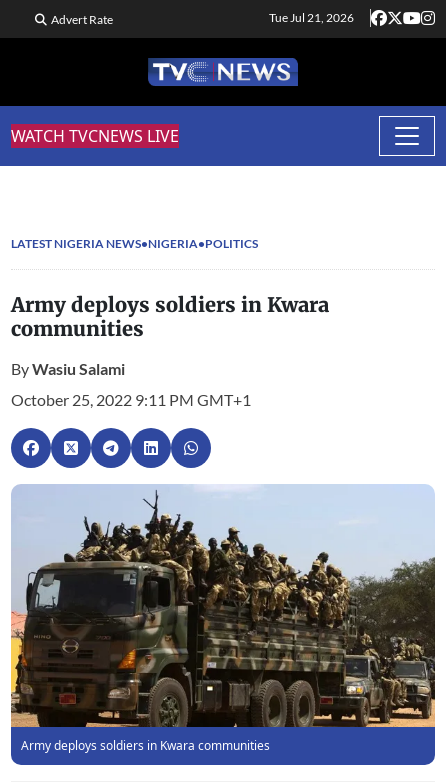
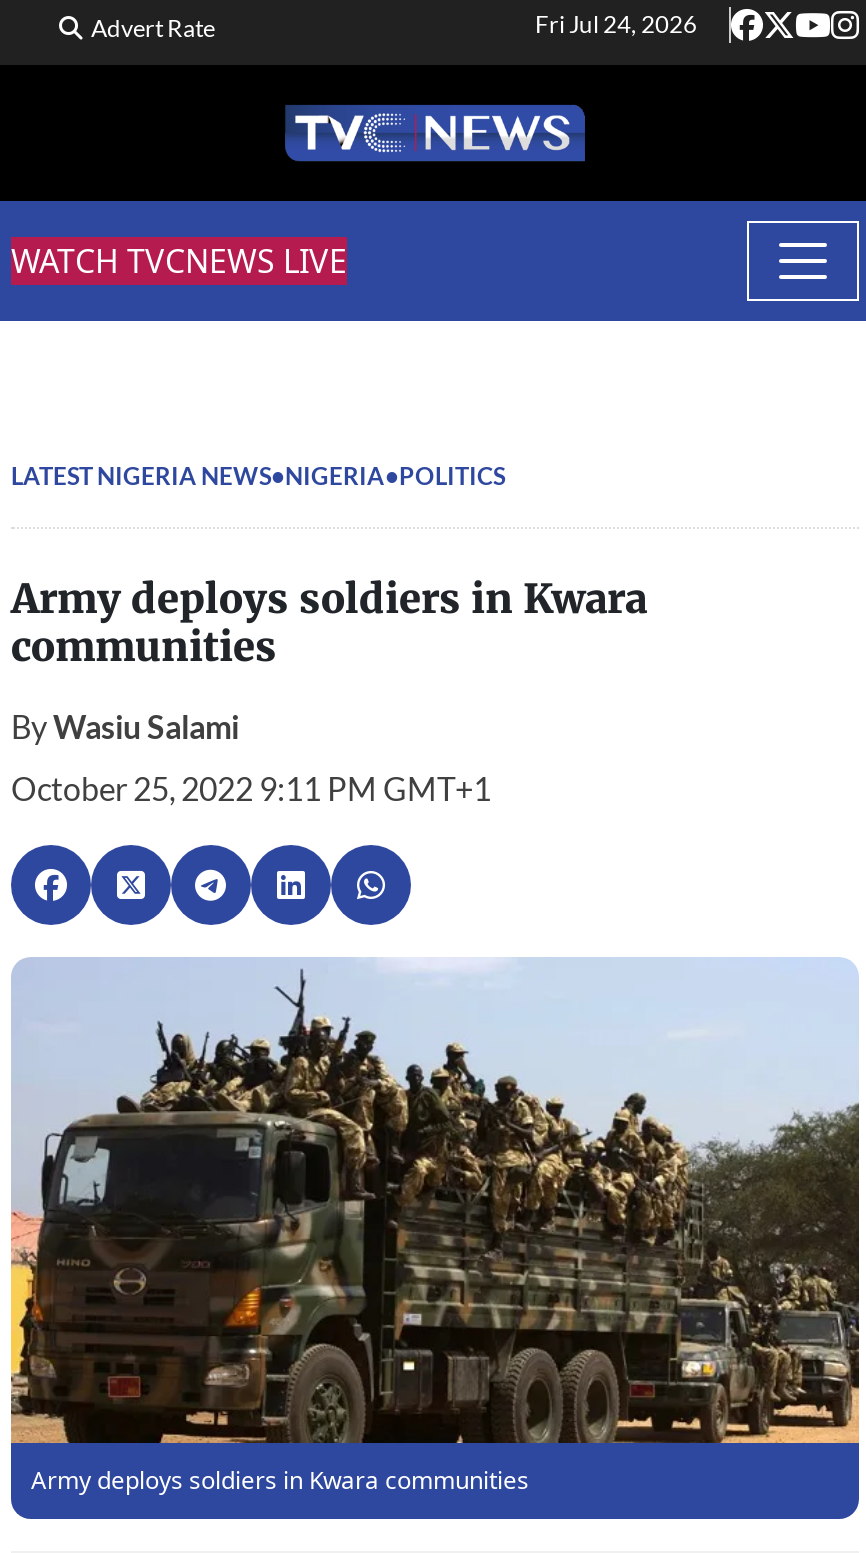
[269,10,354,25] Tue Jul 21, 2026 -> [535,9,697,39] Fri Jul 24, 2026

